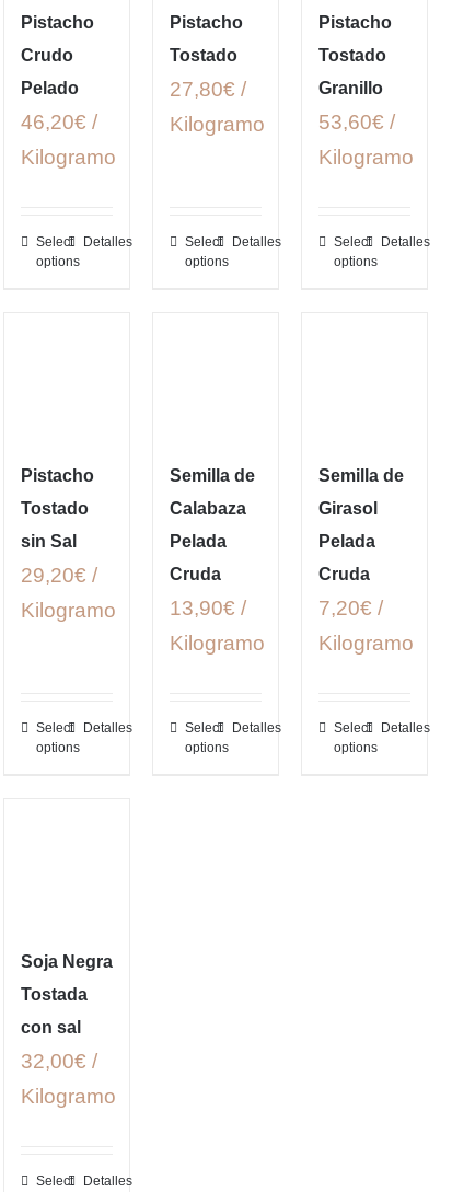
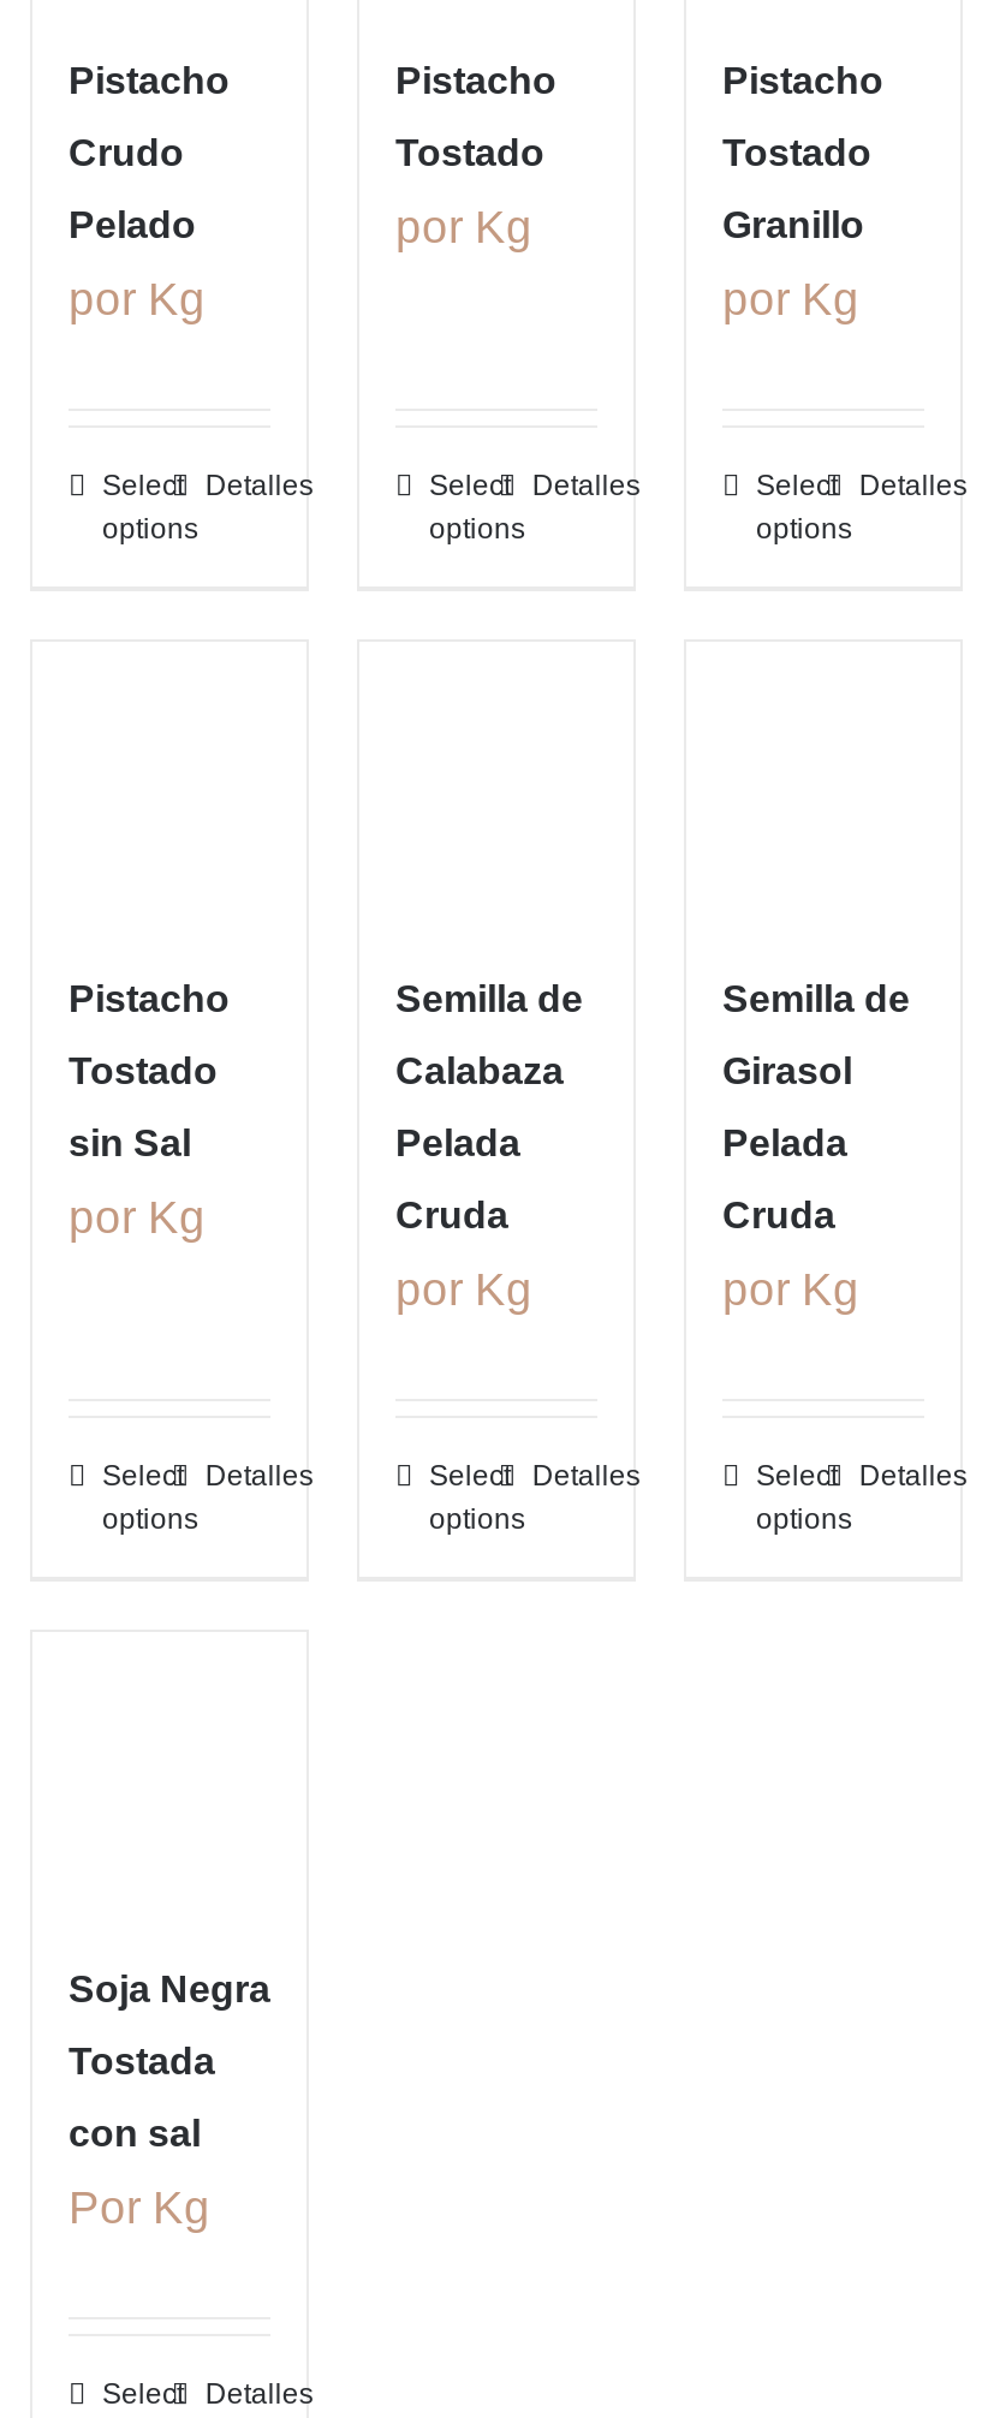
[170,78,265,136] 27,80€ / | Kilogramo -> [395,202,532,252] por Kg
[21,111,116,169] 46,20€ / | Kilogramo -> [69,274,206,324] por Kg
[318,111,414,169] 53,60€ / | Kilogramo -> [722,274,859,324] por Kg
[21,564,116,622] 29,20€ / | Kilogramo -> [69,1192,206,1243] por Kg
[170,597,265,655] 13,90€ / | Kilogramo -> [395,1264,532,1315] por Kg
[318,597,414,655] 7,20€ / | Kilogramo -> [722,1264,859,1315] por Kg
[21,1050,116,1108] 32,00€ / | Kilogramo -> [69,2182,210,2233] Por Kg

